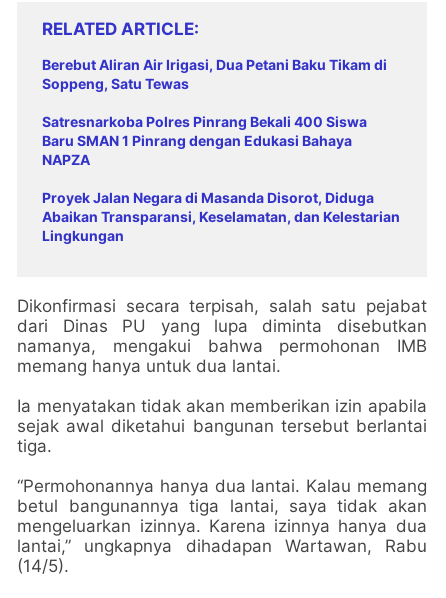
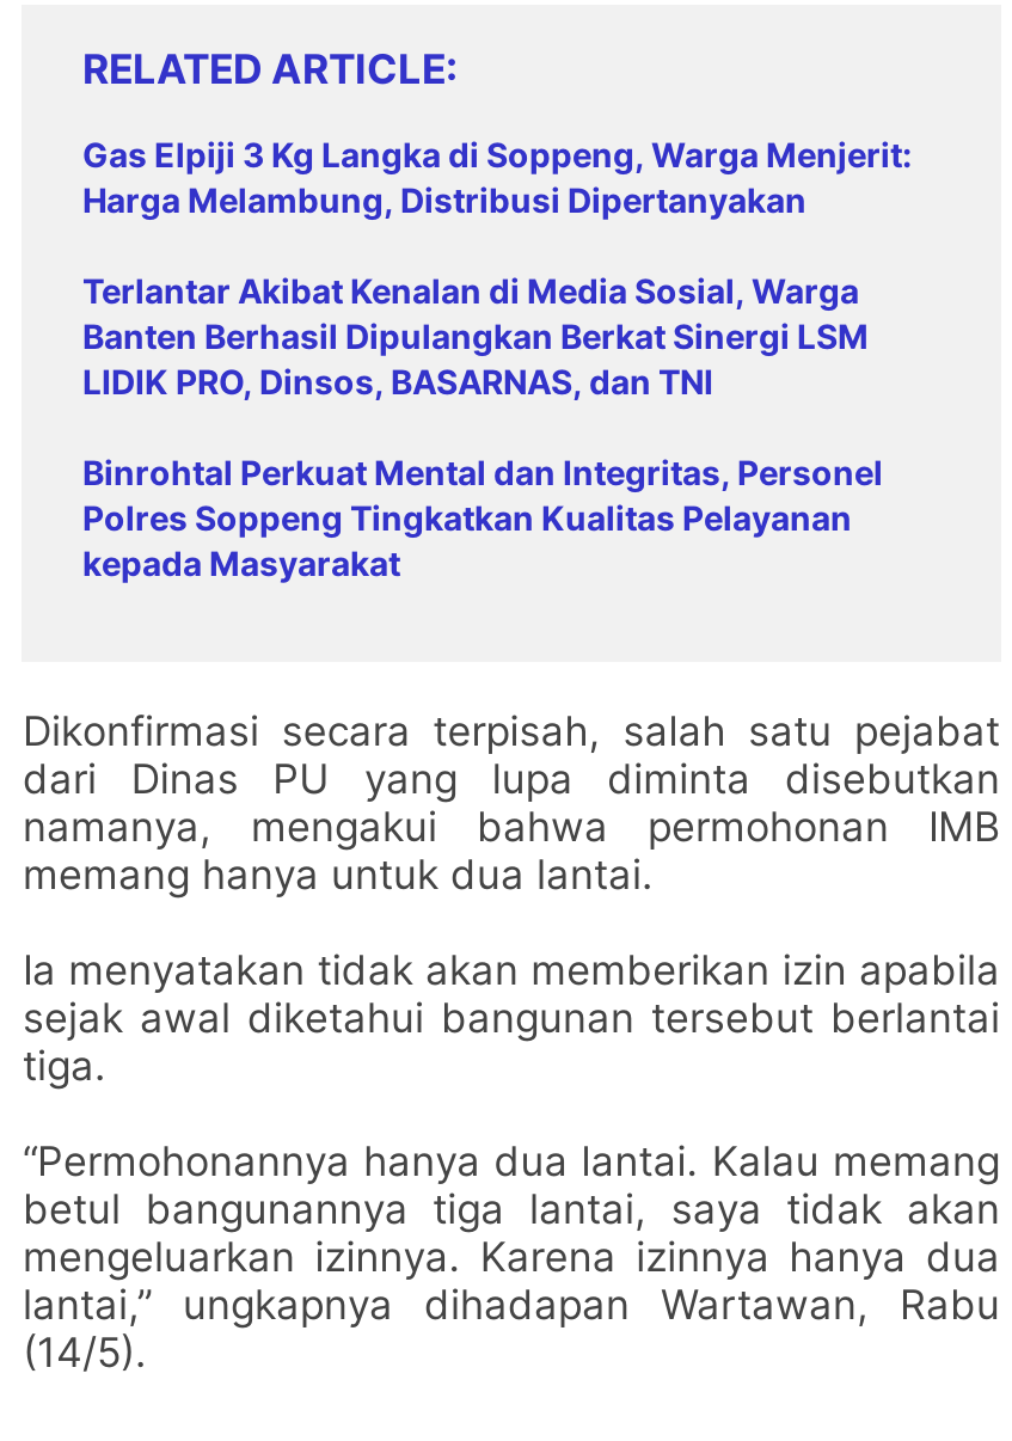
[42,55,387,91] Berebut Aliran Air Irigasi, Dua Petani Baku Tikam di | Soppeng, Satu Tewas -> [82,133,912,219] Gas Elpiji 3 Kg Langka di Soppeng, Warga Menjerit: | Harga Melambung, Distribusi Dipertanyakan
[42,112,367,167] Satresnarkoba Polres Pinrang Bekali 400 Siswa | Baru SMAN 1 Pinrang dengan Edukasi Bahaya | NAPZA -> [82,269,869,400] Terlantar Akibat Kenalan di Media Sosial, Warga | Banten Berhasil Dipulangkan Berkat Sinergi LSM | LIDIK PRO, Dinsos, BASARNAS, dan TNI
[42,188,400,243] Proyek Jalan Negara di Masanda Disorot, Diduga | Abaikan Transparansi, Keselamatan, dan Kelestarian | Lingkungan -> [82,450,883,582] Binrohtal Perkuat Mental dan Integritas, Personel | Polres Soppeng Tingkatkan Kualitas Pelayanan | kepada Masyarakat

